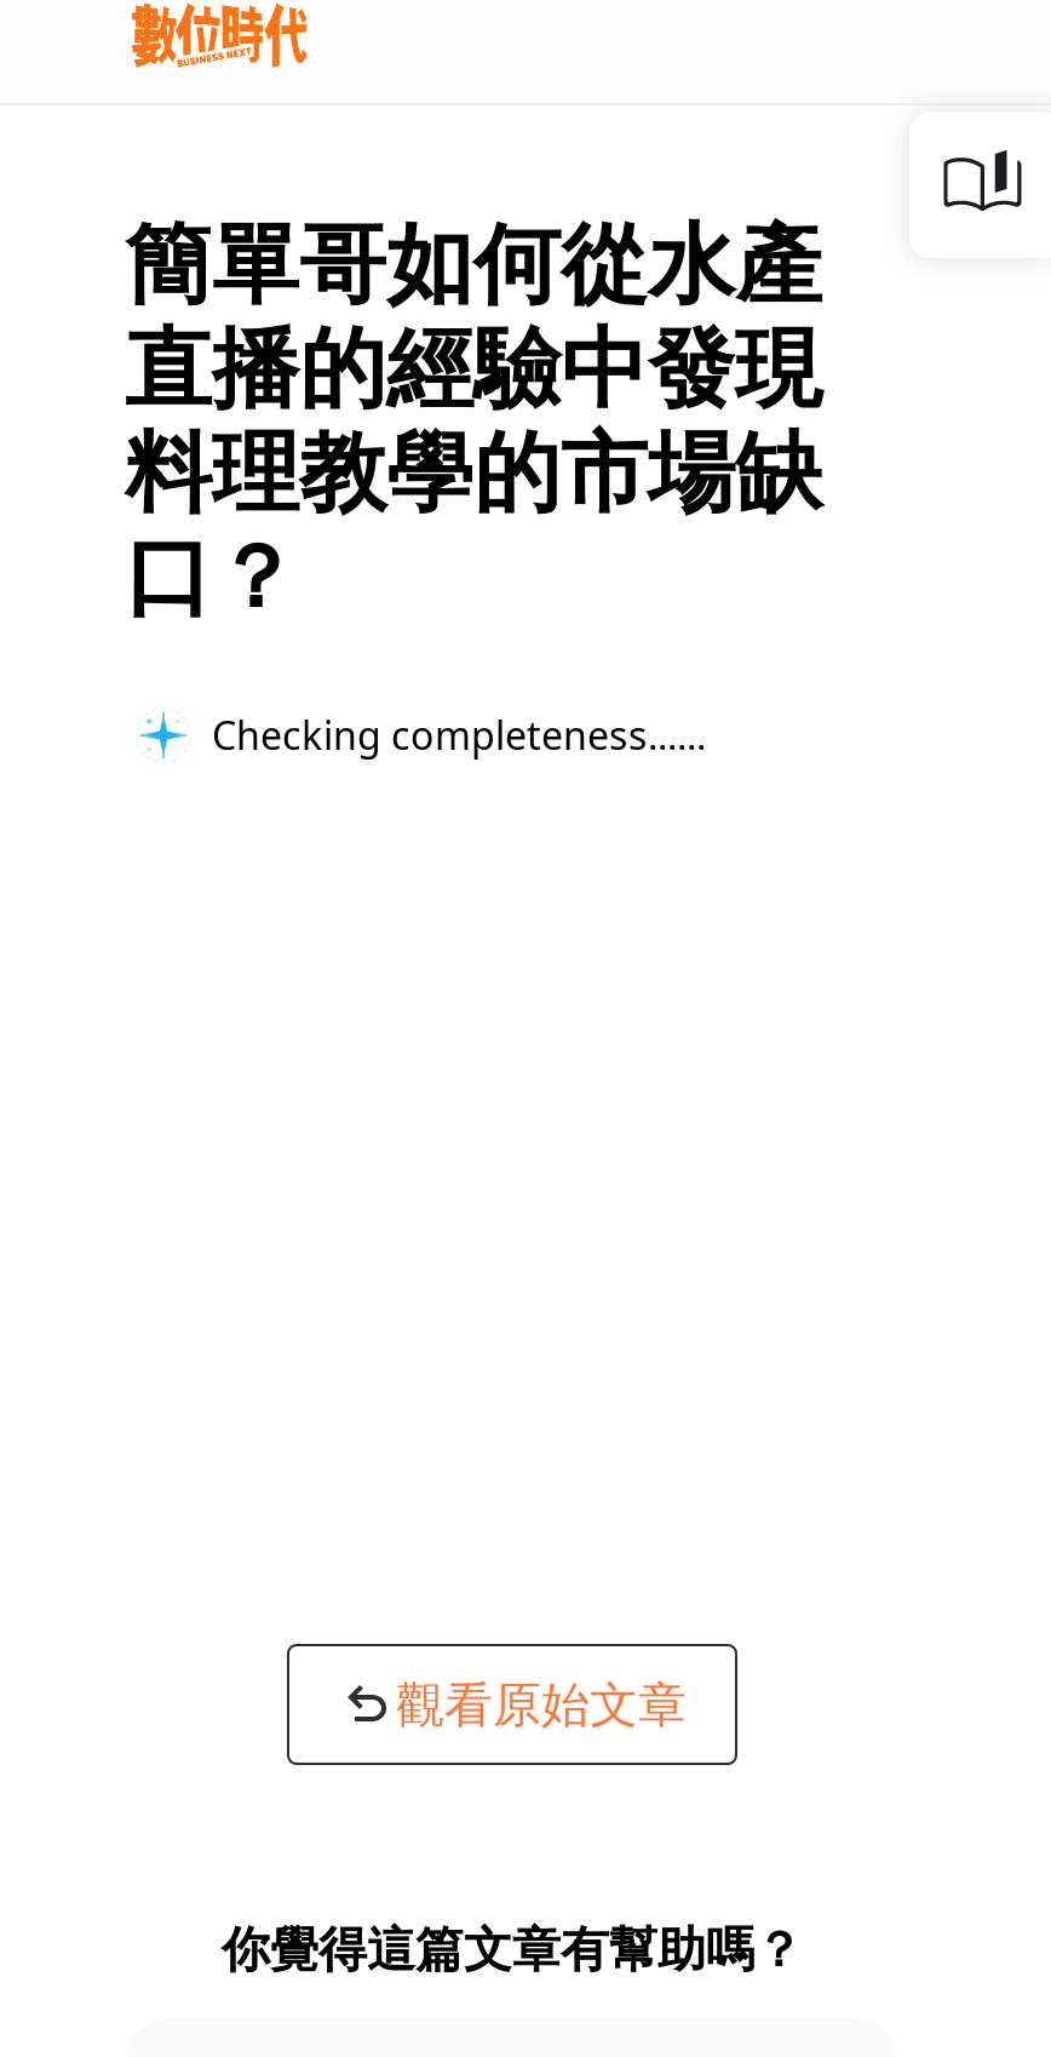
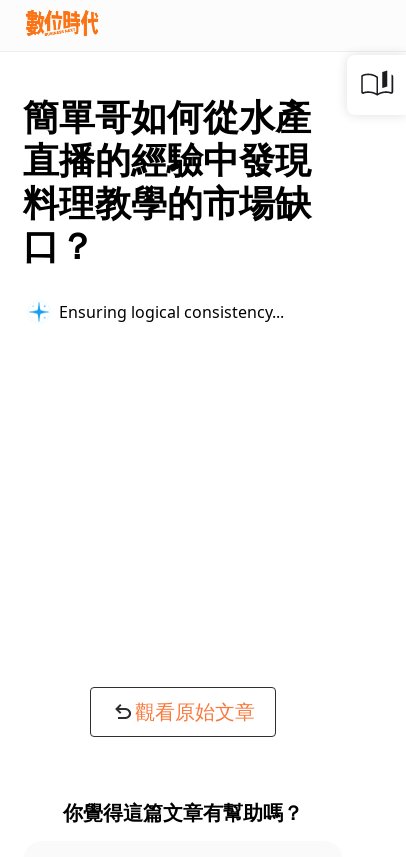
[212,707,677,761] Checking completeness... -> [59,300,284,322] Ensuring logical consistency...

